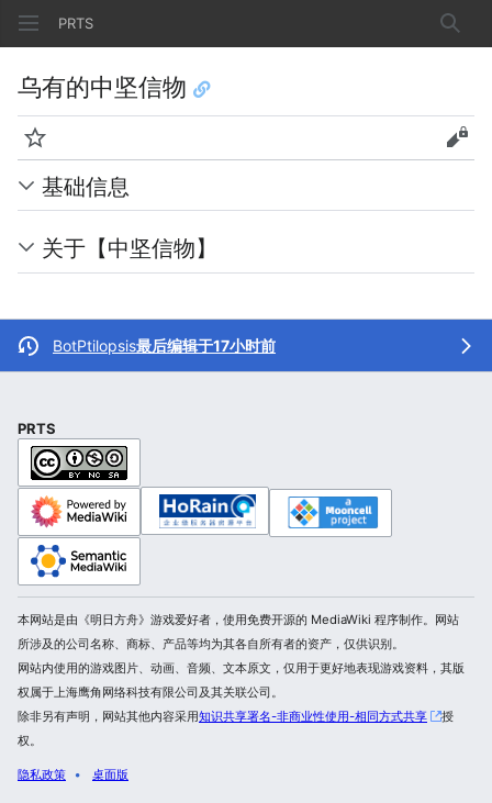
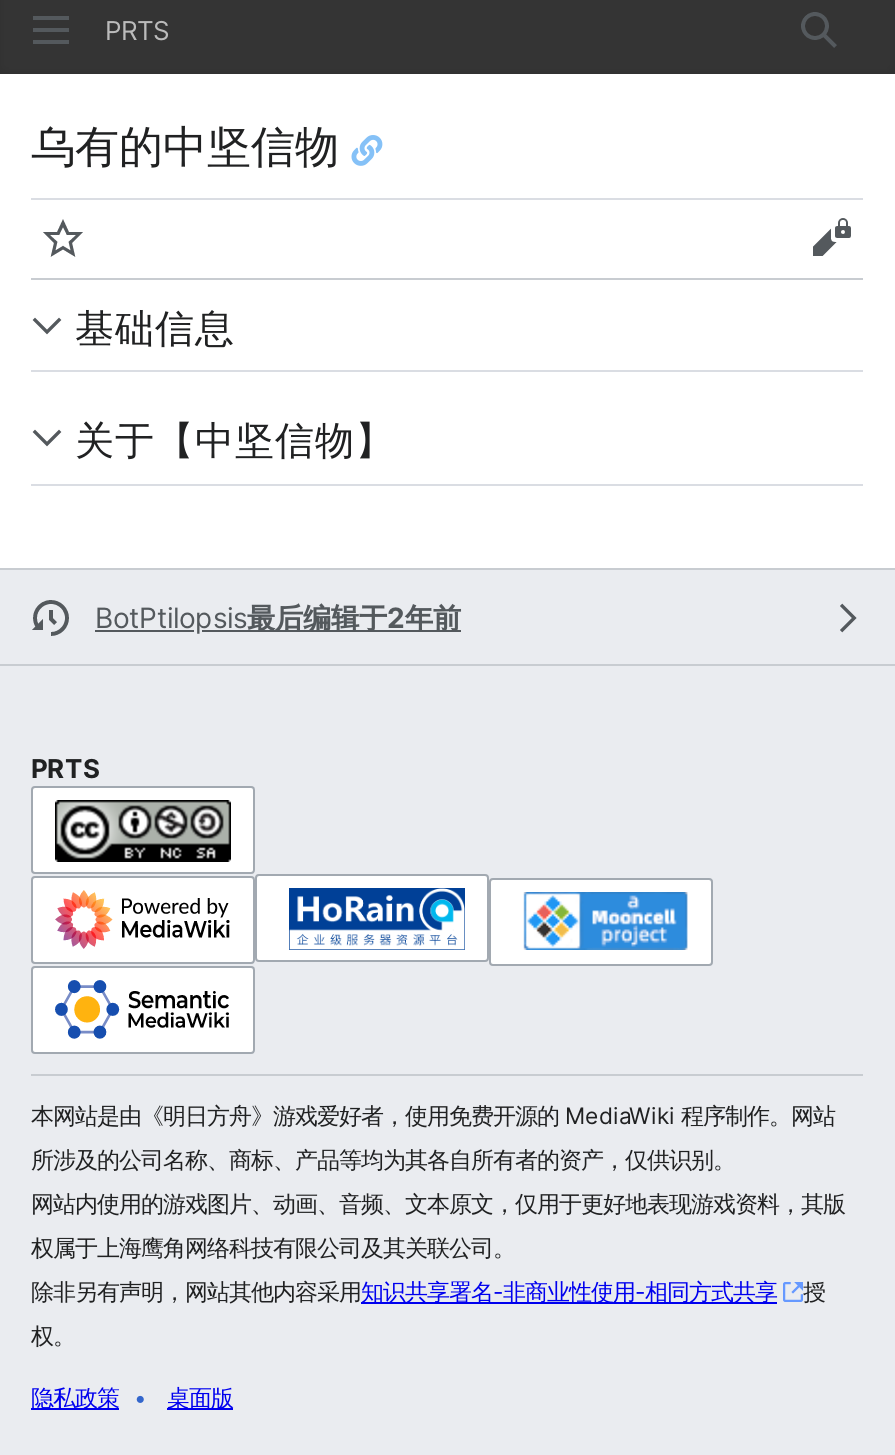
[53,337,276,355] BotPtilopsis最后编辑于17小时前 -> [95,601,461,635] BotPtilopsis最后编辑于2年前

